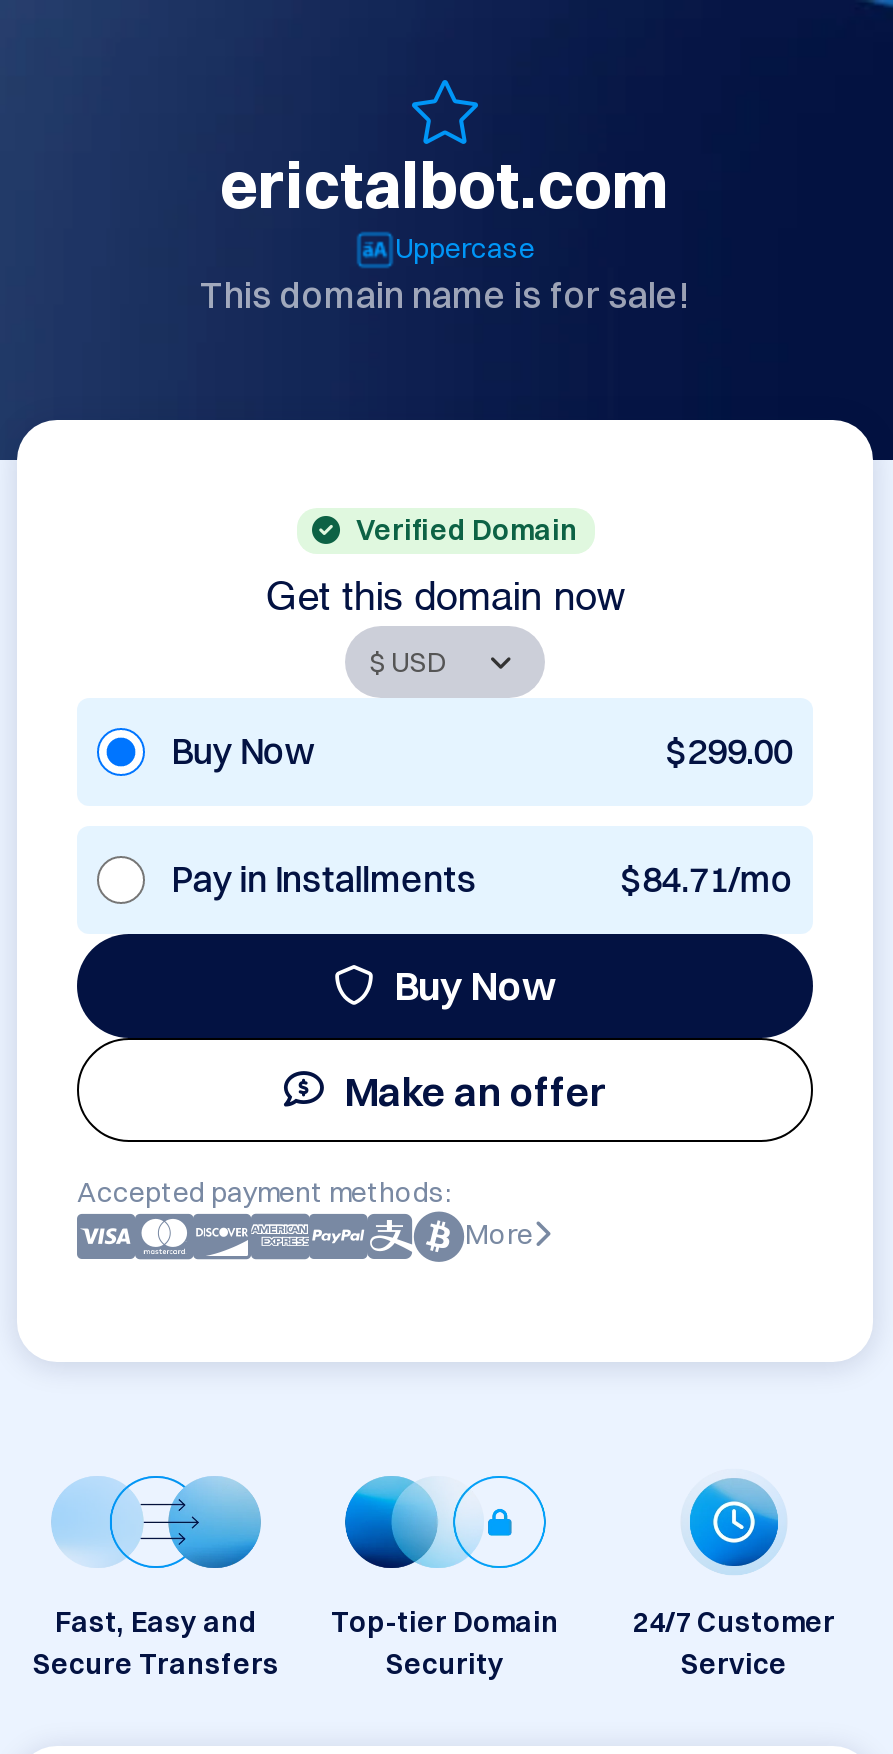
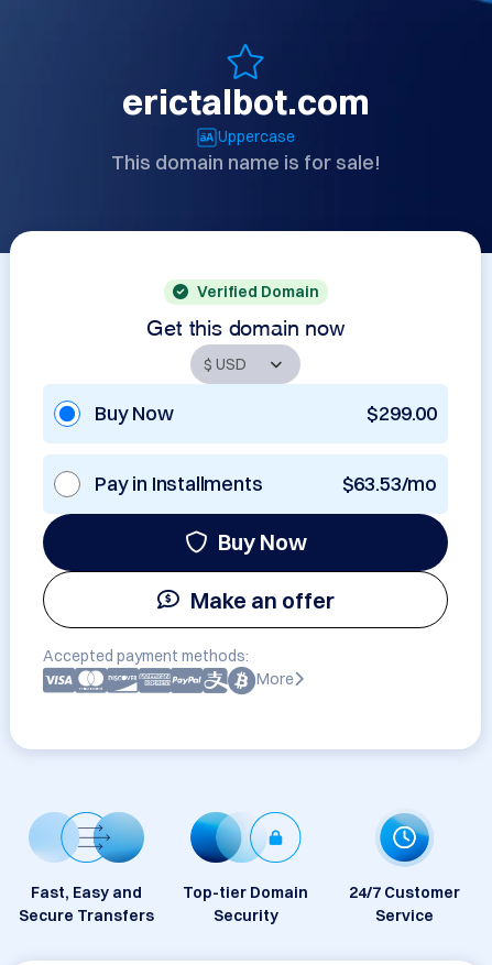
[620,856,793,902] $84.71/mo -> [342,471,437,496] $63.53/mo

